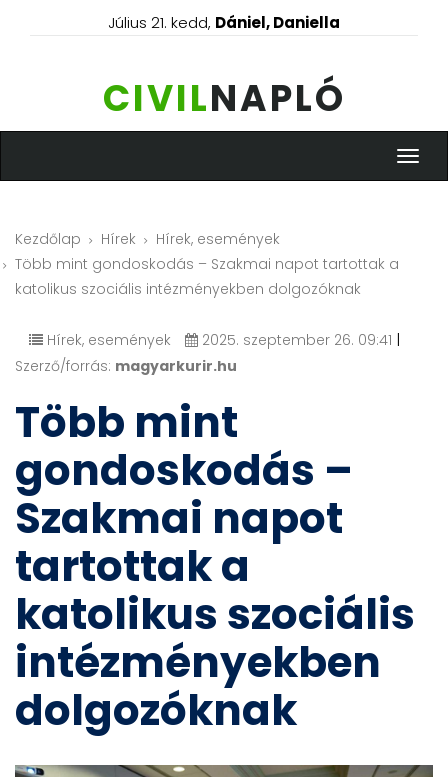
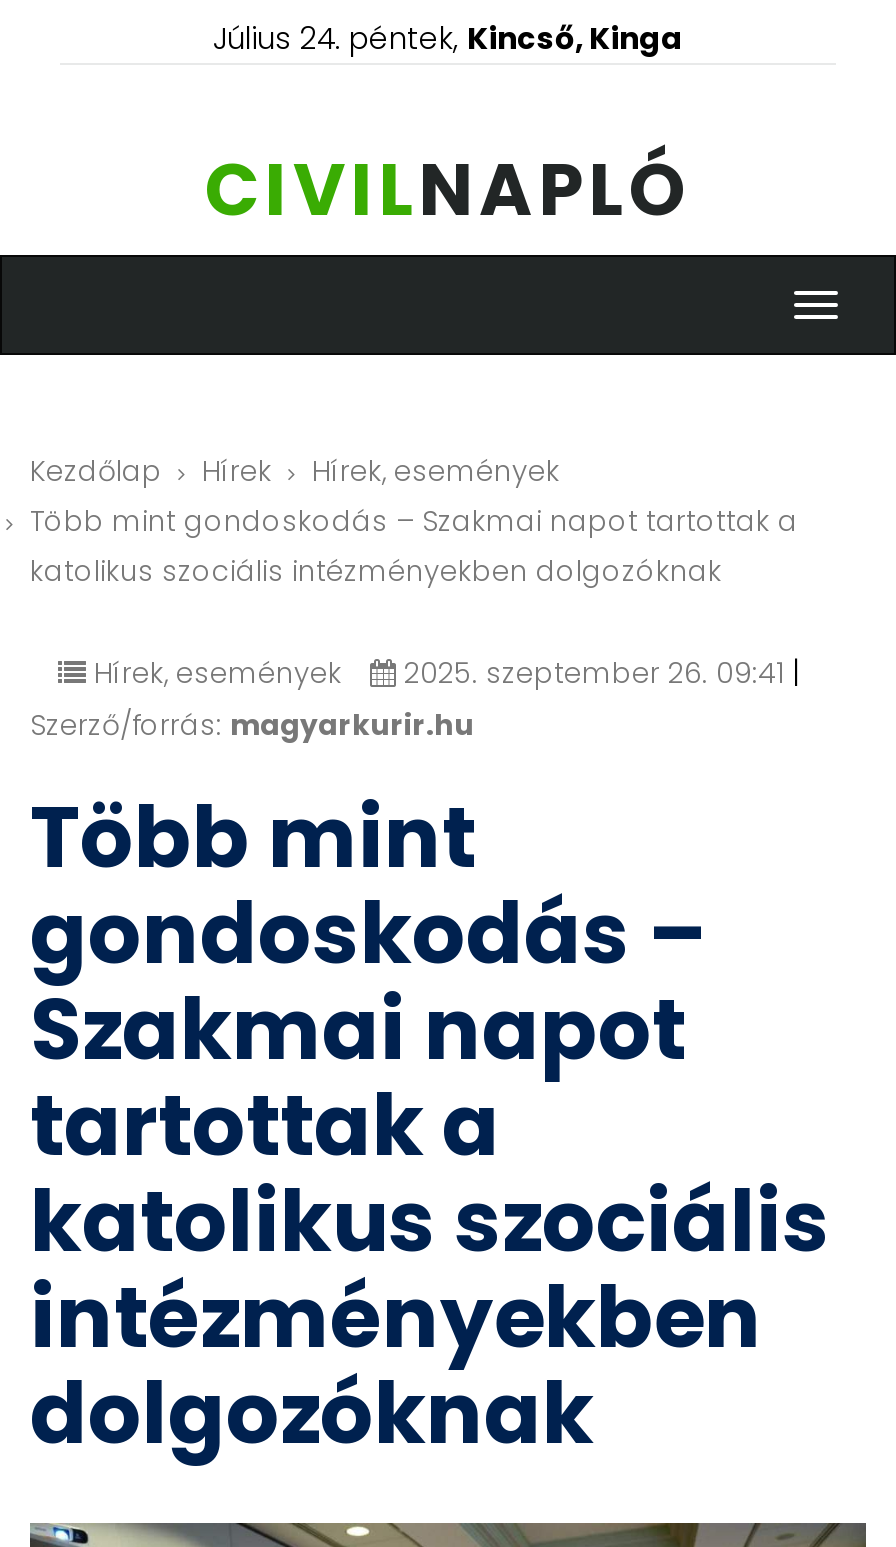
[108,12,340,33] Július 21. kedd, Dániel, Daniella -> [213,17,683,59] Július 24. péntek, Kincső, Kinga

